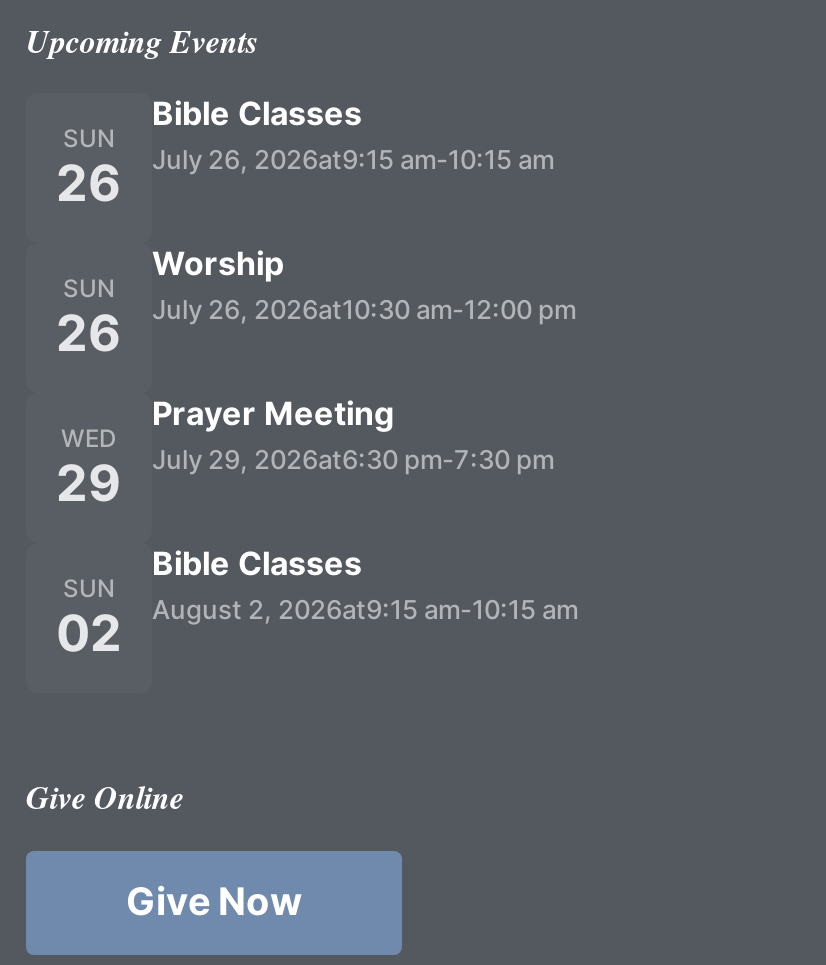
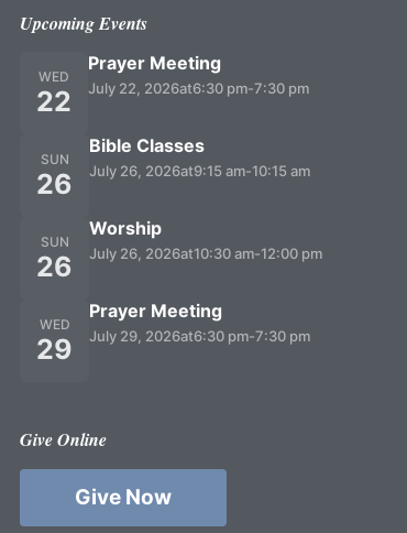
none -> [36,69,71,118] WED | 22
none -> [88,52,309,97] Prayer Meeting | July 22, 2026at6:30 pm-7:30 pm
moved [56,94,576,514] -> [36,135,322,366]: SUN | 26 | Bible Classes | ... | Prayer Meeting | July 29, 2026at6:30 pm-7:30 pm
[152,544,578,626] Bible Classes | August 2, 2026at9:15 am-10:15 am -> none
[56,574,122,664] SUN | 02 -> none

